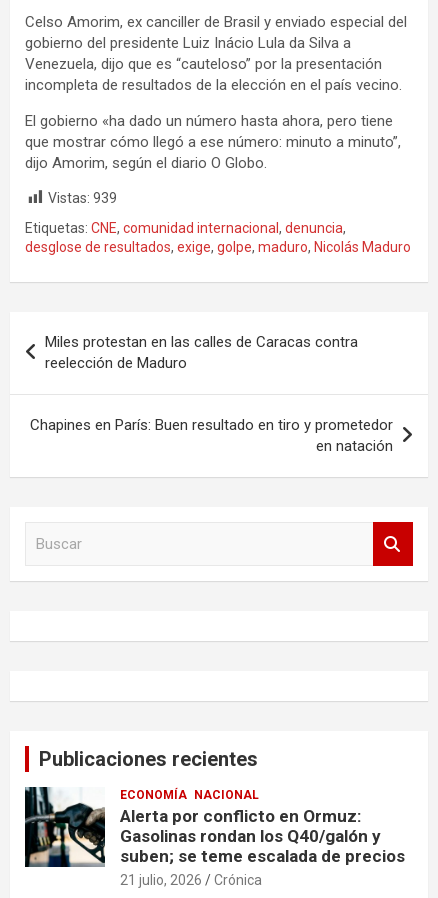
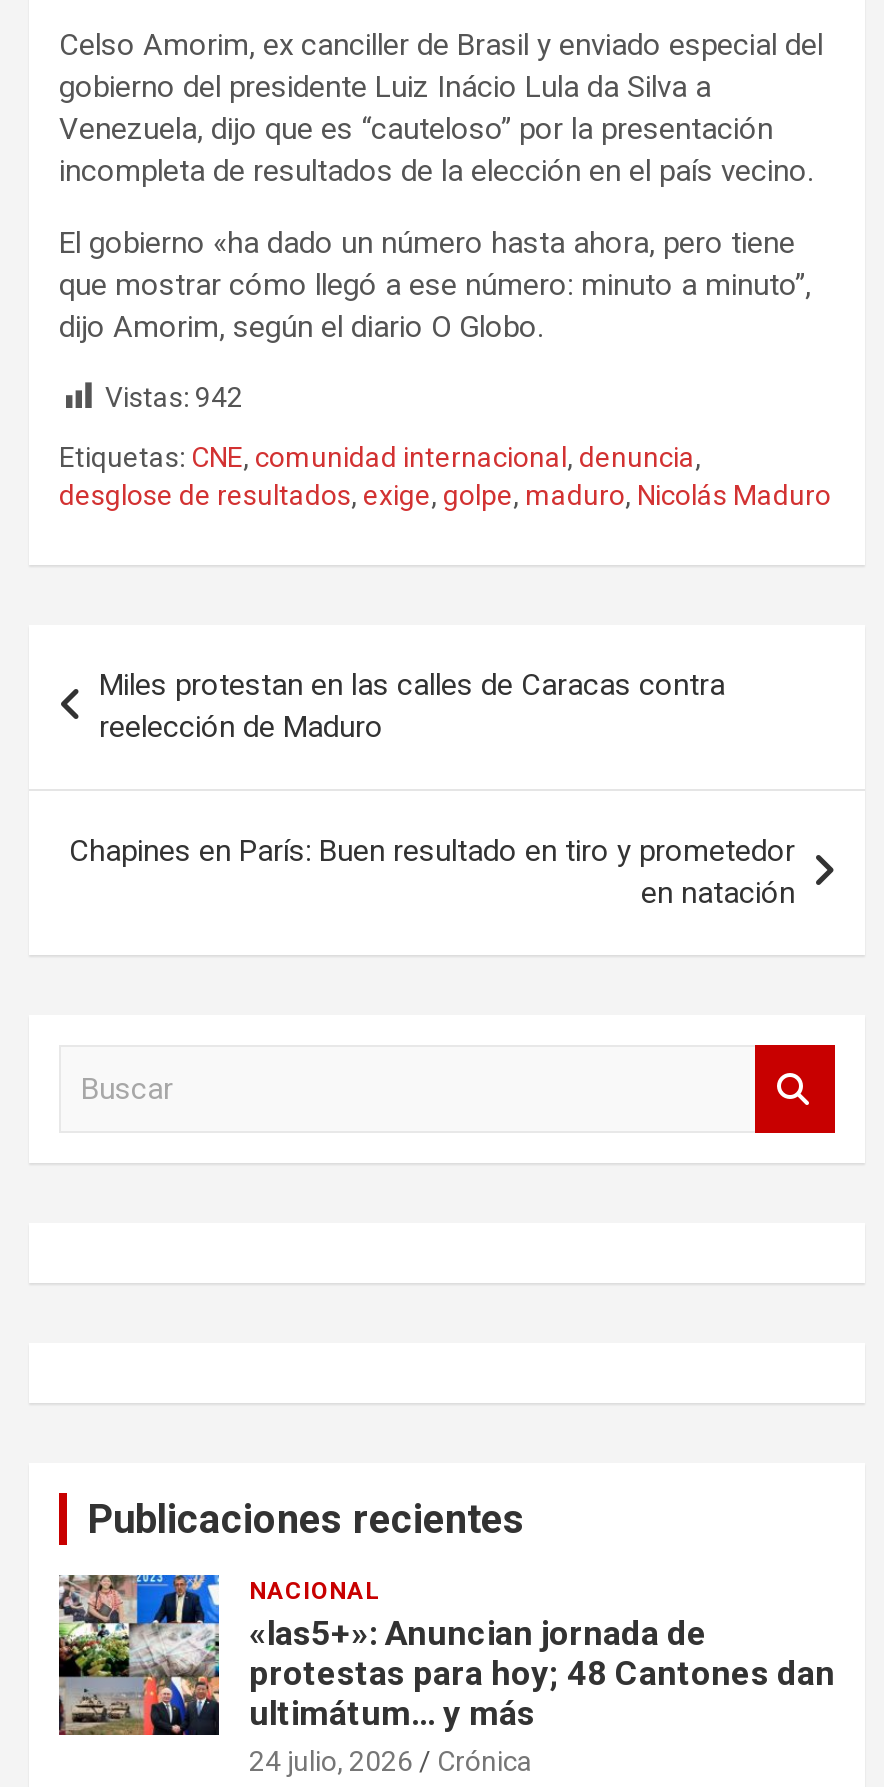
[48,190,117,206] Vistas: 939 -> [105,381,243,413] Vistas: 942
[24,786,405,888] [image] | ECONOMÍA NACIONAL | Alerta por conflicto en Ormuz: | Gasolinas rondan los Q40/galón y | suben; se teme escalada de precios | 21 julio, 2026 -> [57,1573,835,1777] [image] | NACIONAL | «las5+»: Anuncian jornada de | protestas para hoy; 48 Cantones dan | ultimátum… y más | 24 julio, 2026

